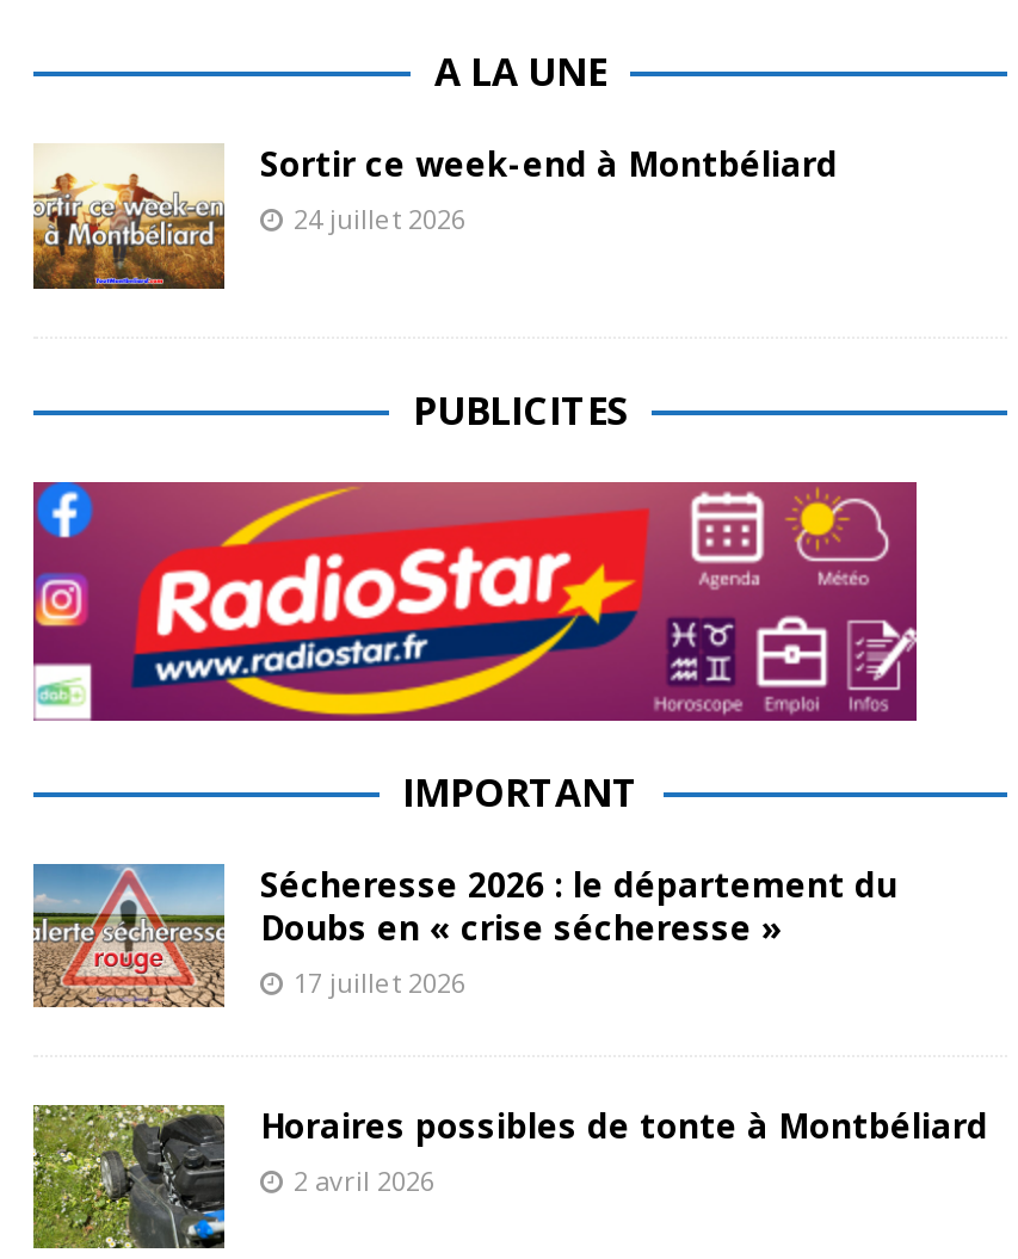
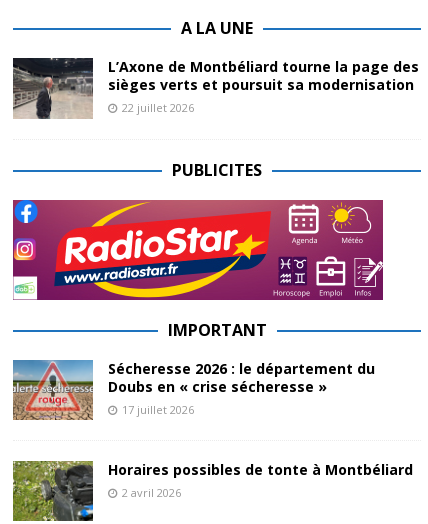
[31,142,838,291] [image] | Sortir ce week-end à Montbéliard | 24 juillet 2026 -> [12,57,419,119] [image] | L’Axone de Montbéliard tourne la page des | sièges verts et poursuit sa modernisation | 22 juillet 2026

